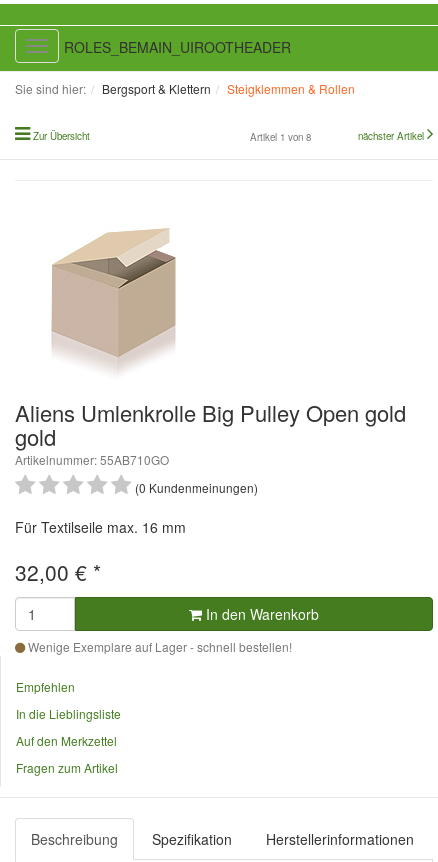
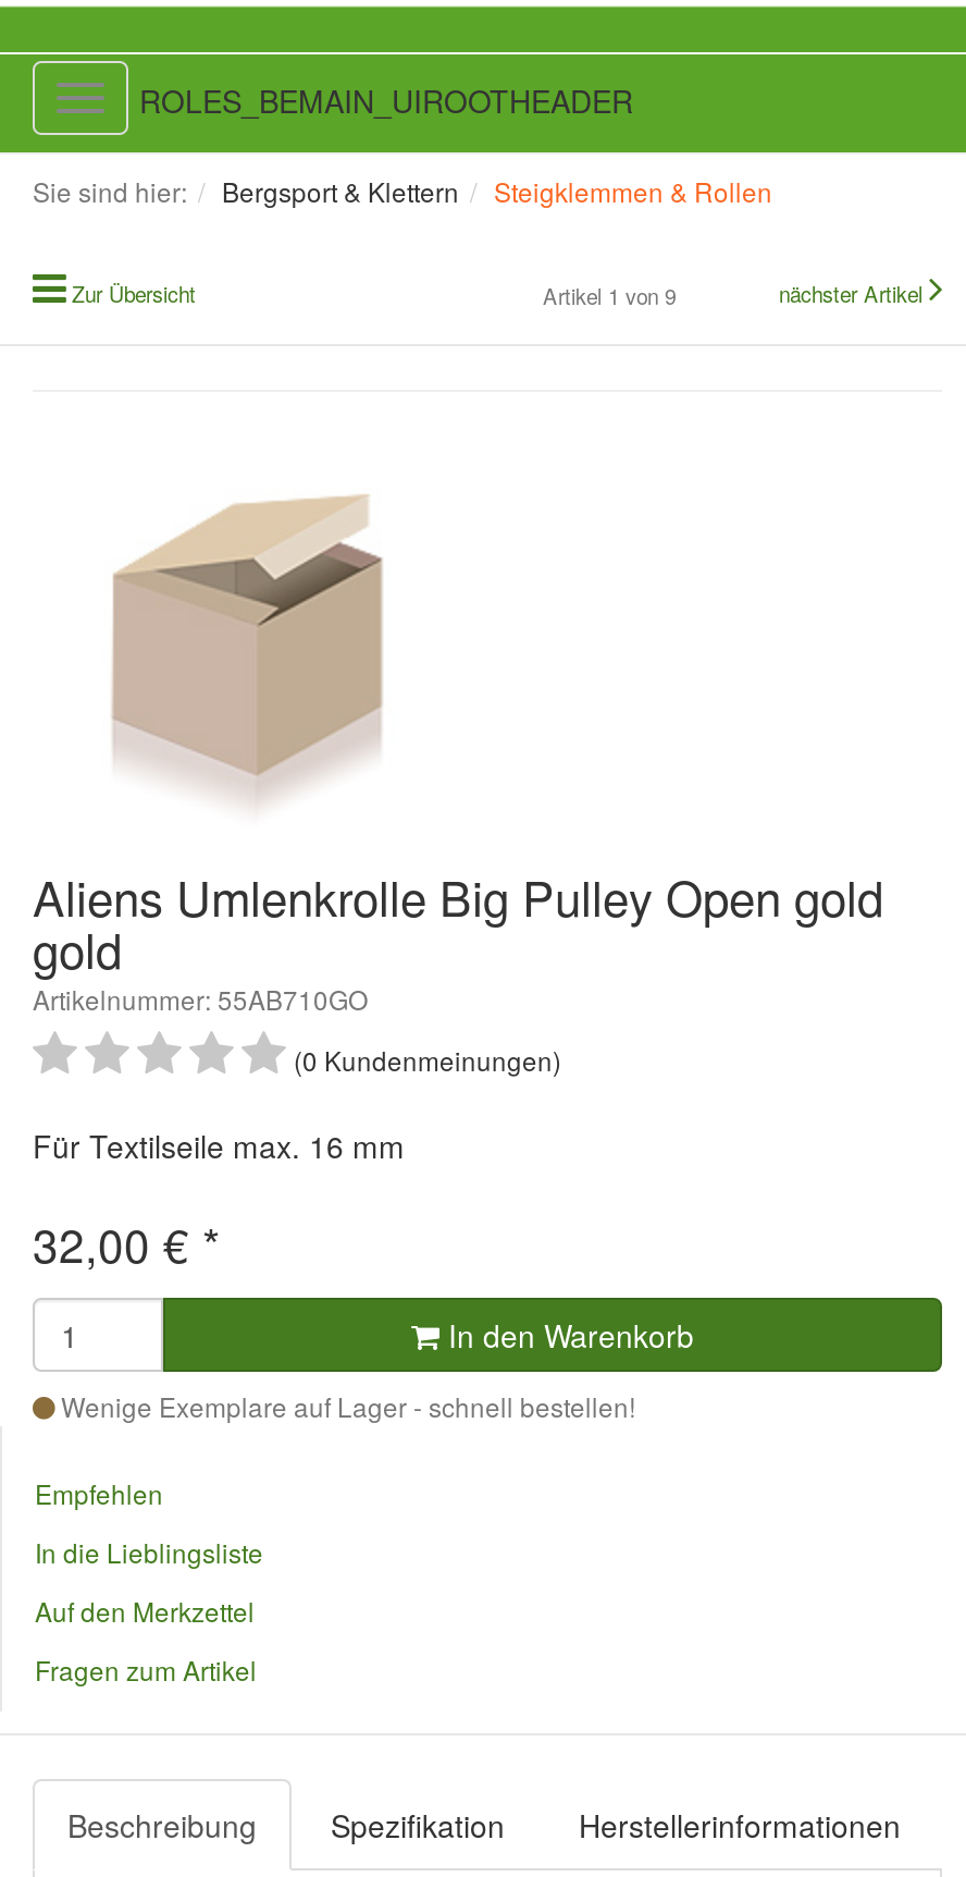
[249,130,310,144] Artikel 1 von 8 -> [543,281,676,311] Artikel 1 von 9

